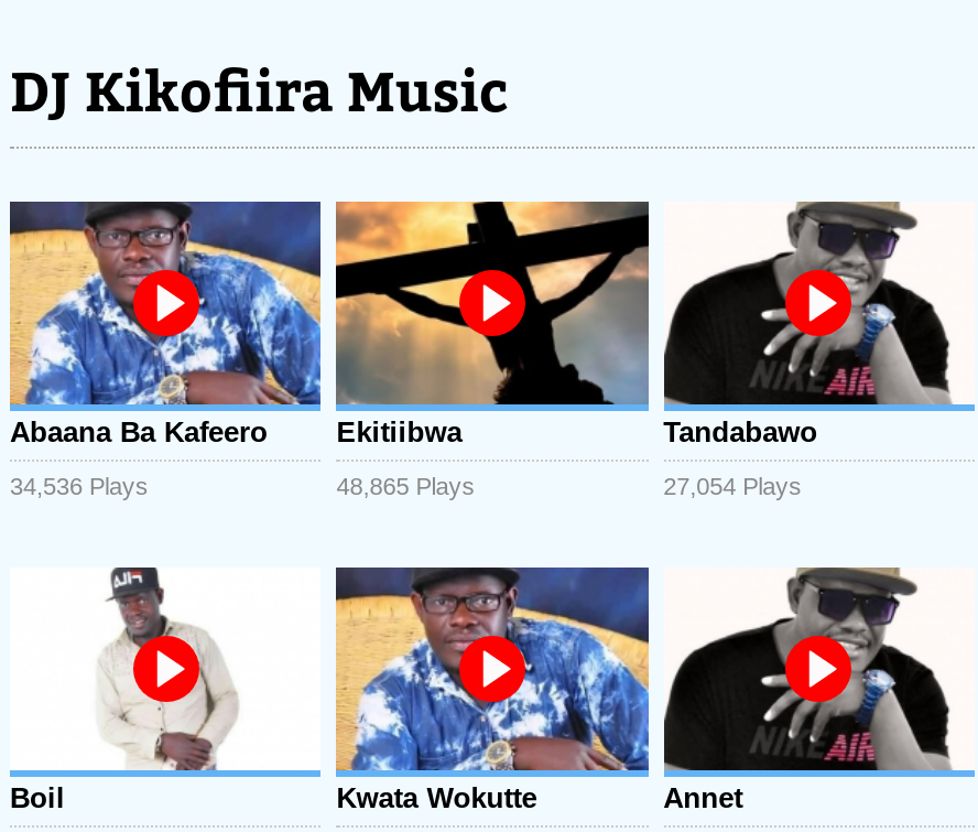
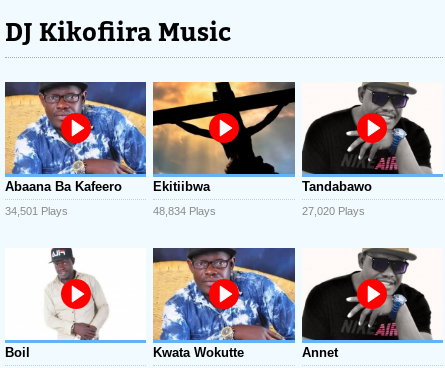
[10,473,149,499] 34,536 Plays -> [5,205,68,217] 34,501 Plays
[337,473,475,499] 48,865 Plays -> [153,205,216,217] 48,834 Plays
[663,473,802,499] 27,054 Plays -> [302,205,365,217] 27,020 Plays

